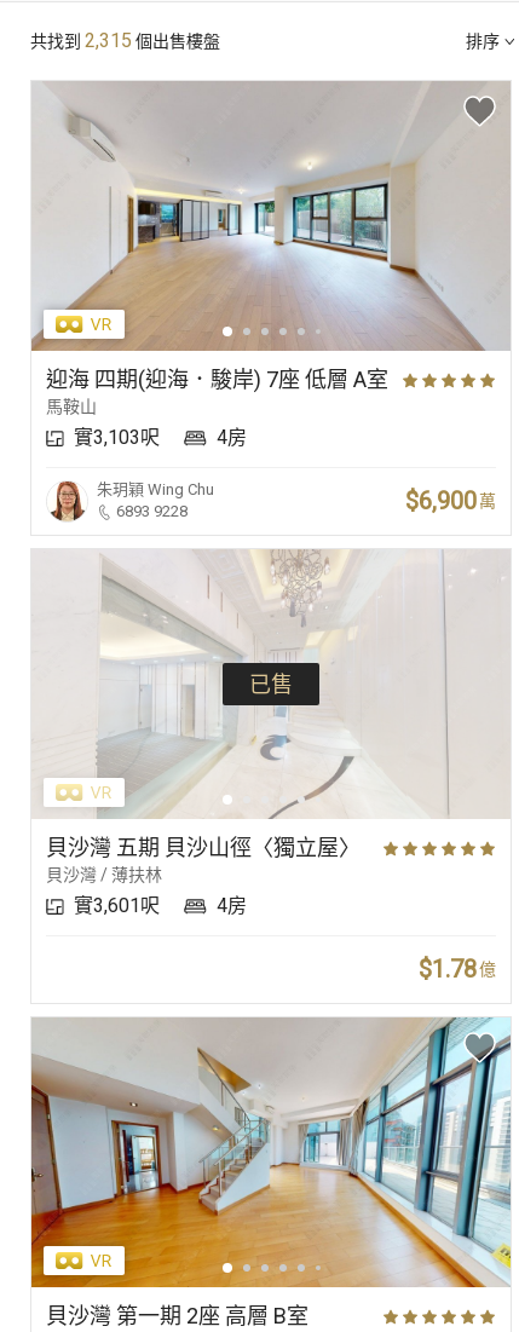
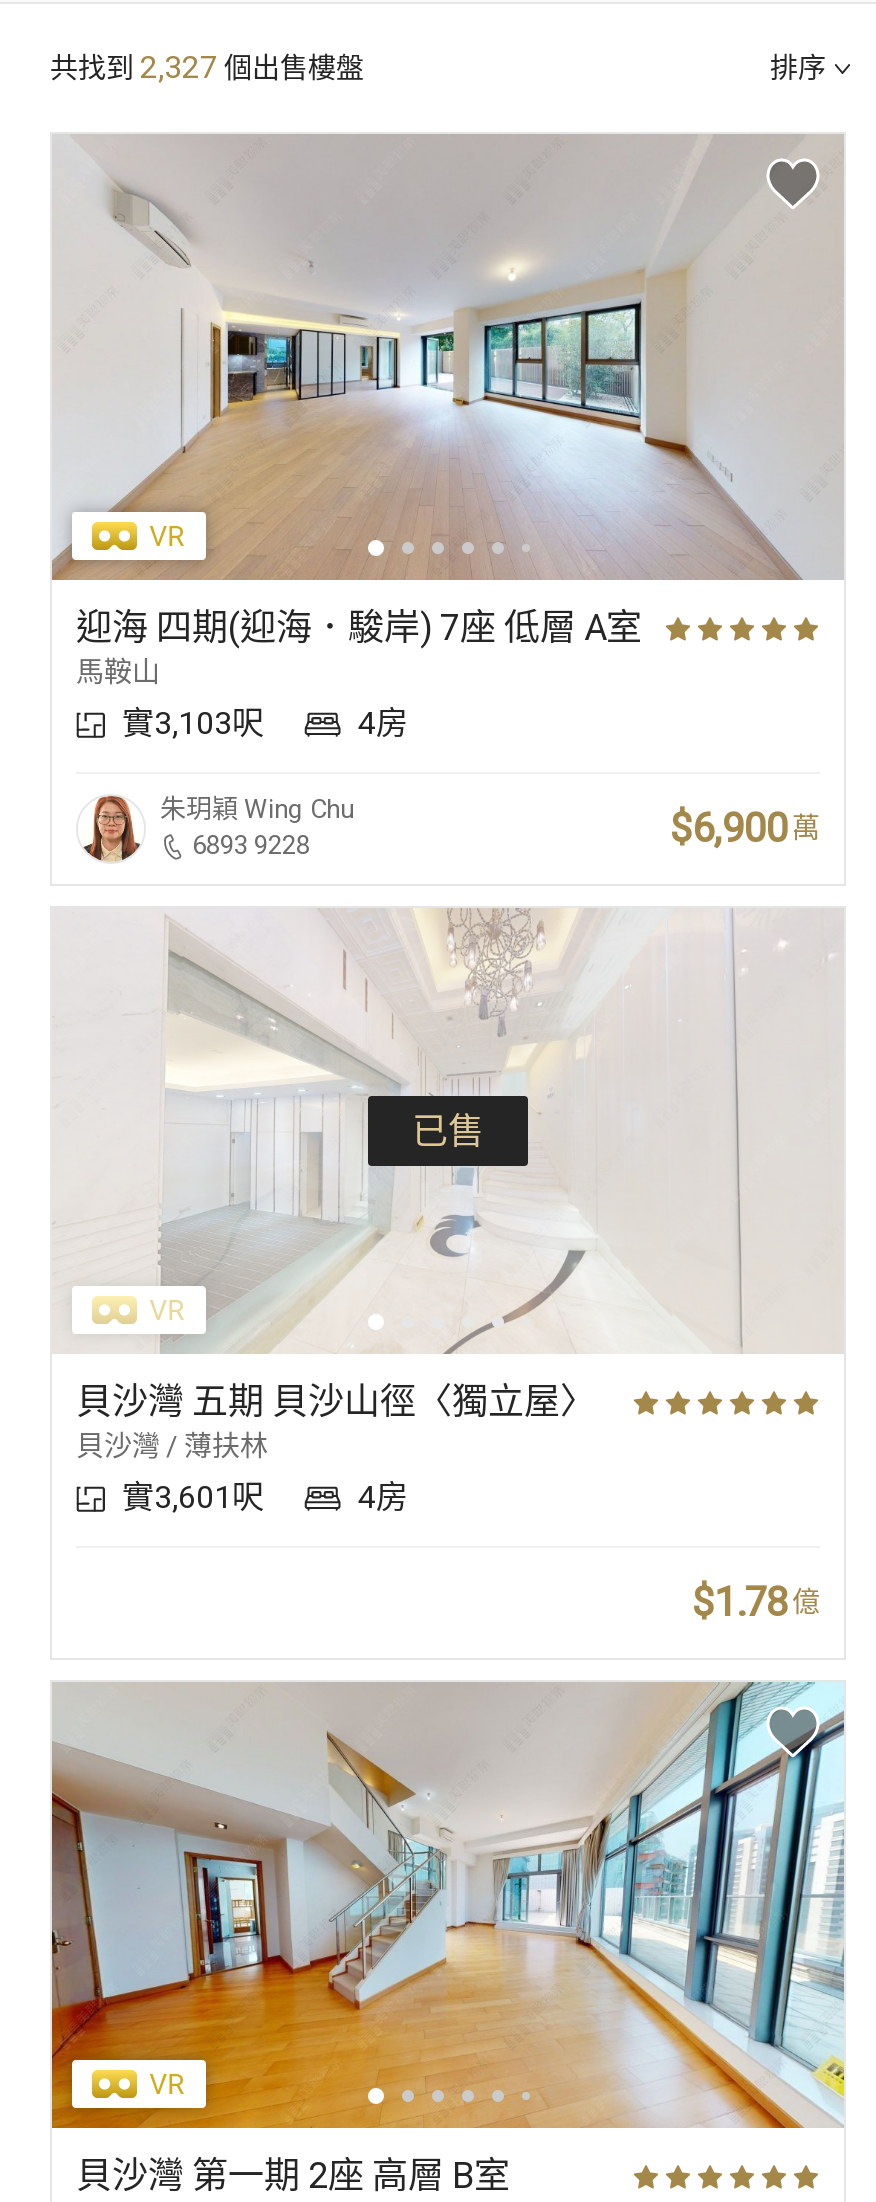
[30,29,220,52] 共找到2,315個出售樓盤 -> [50,48,364,86] 共找到2,327個出售樓盤

